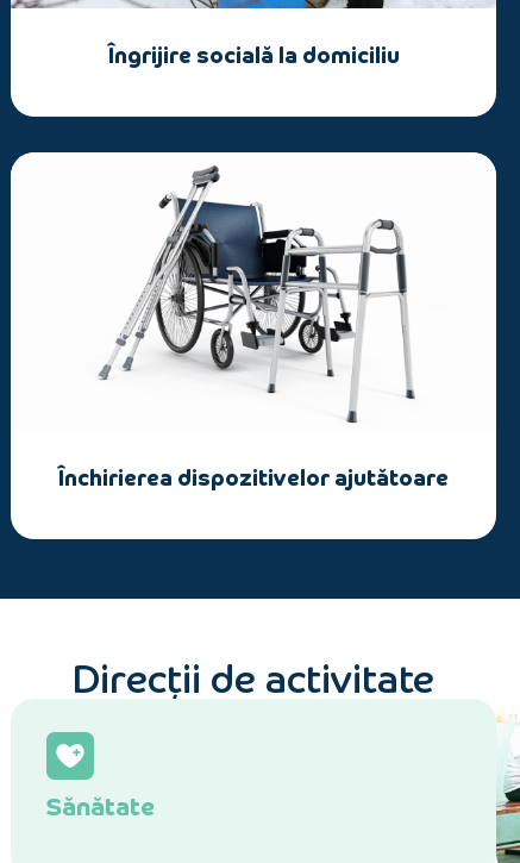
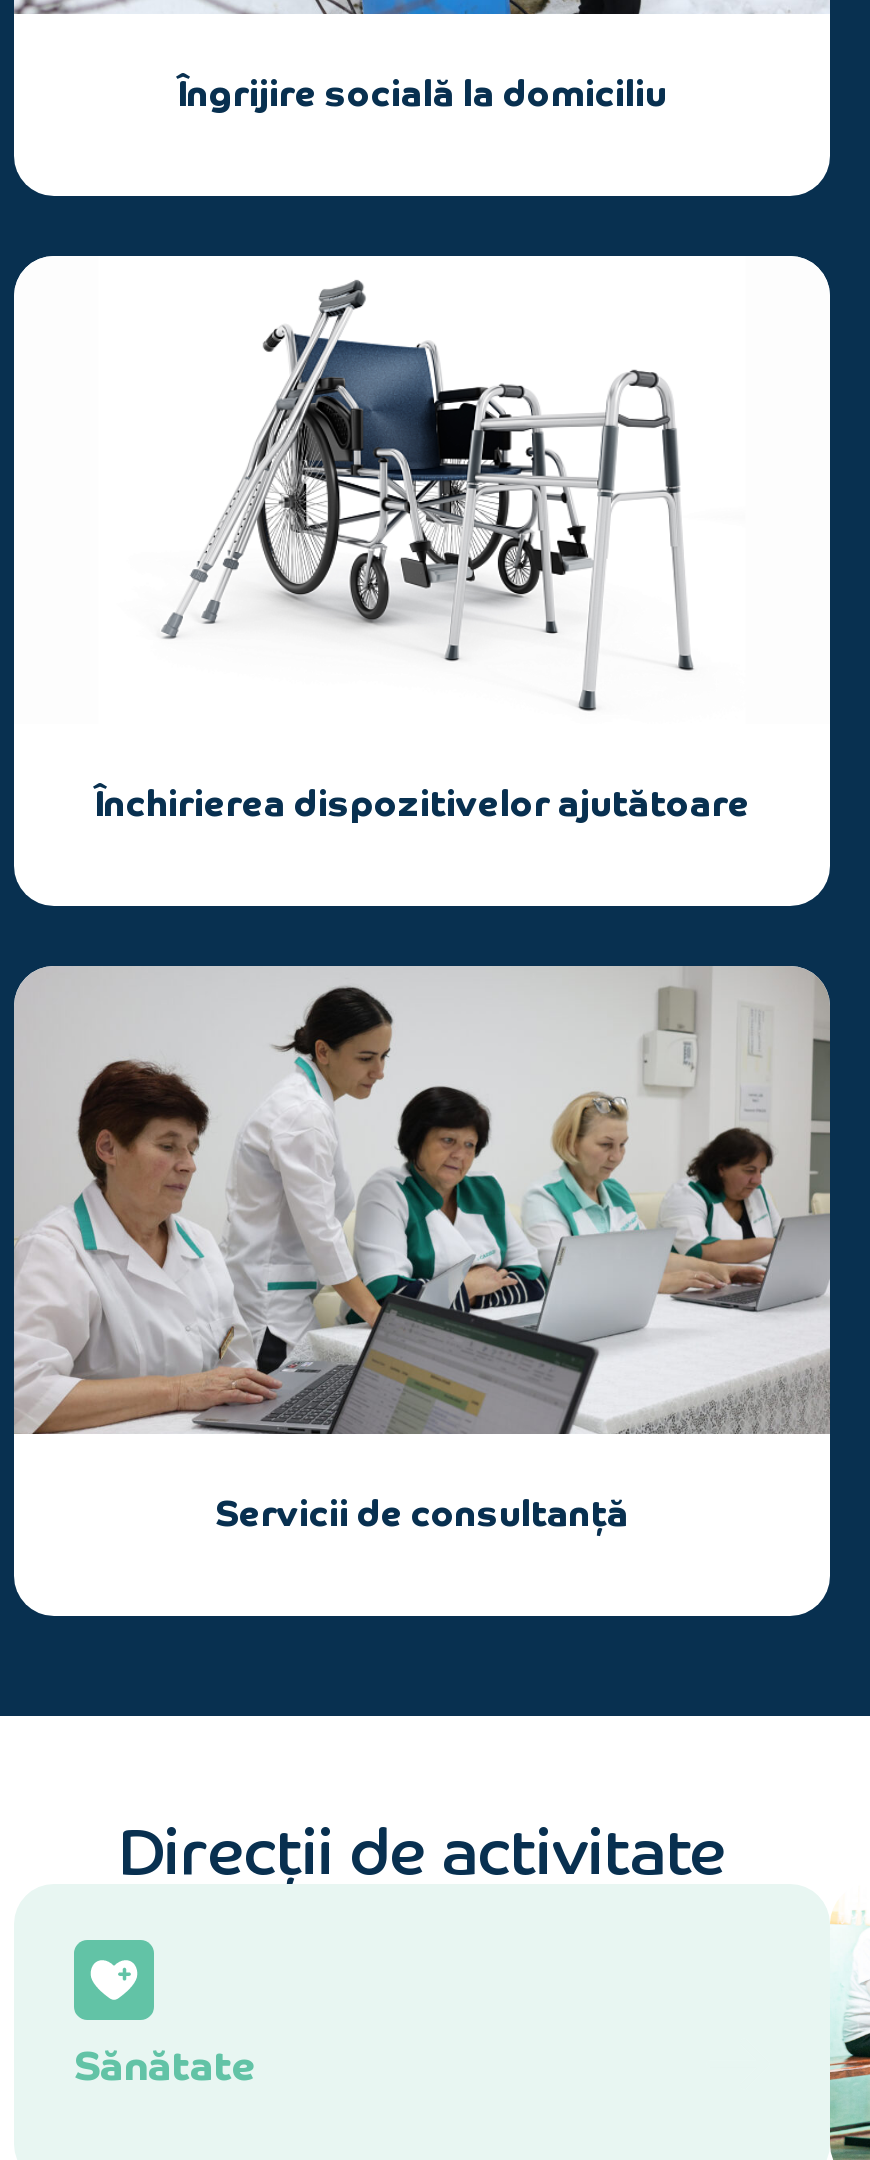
none -> [14,966,832,1542] [image] | Servicii de consultanță

